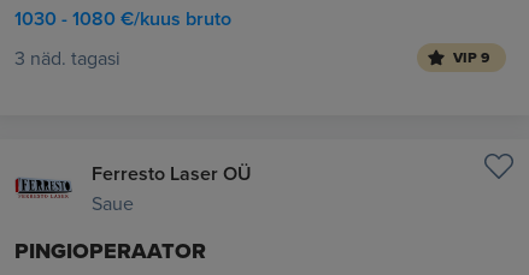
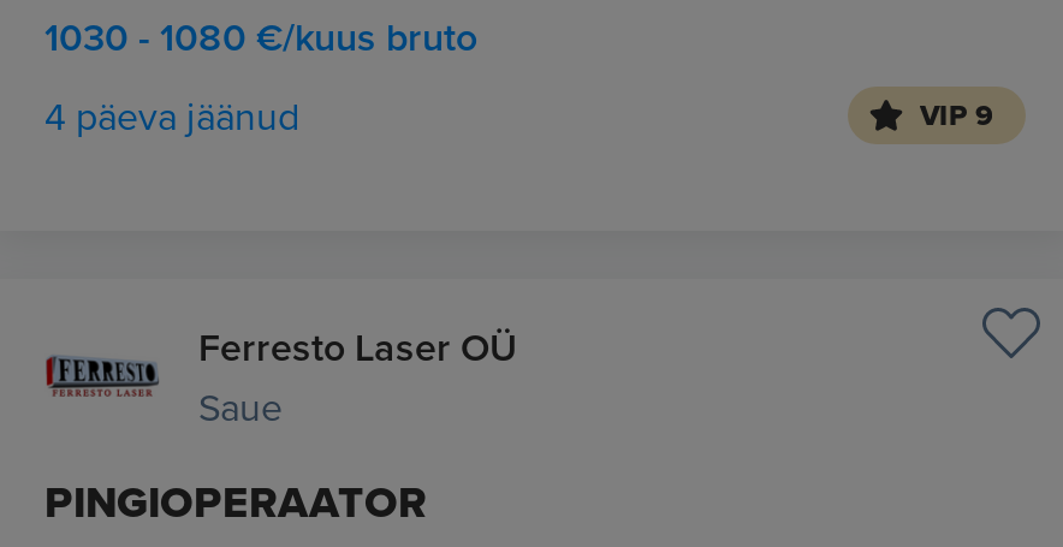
[14,44,121,71] 3 näd. tagasi -> [44,89,299,142] 4 päeva jäänud

